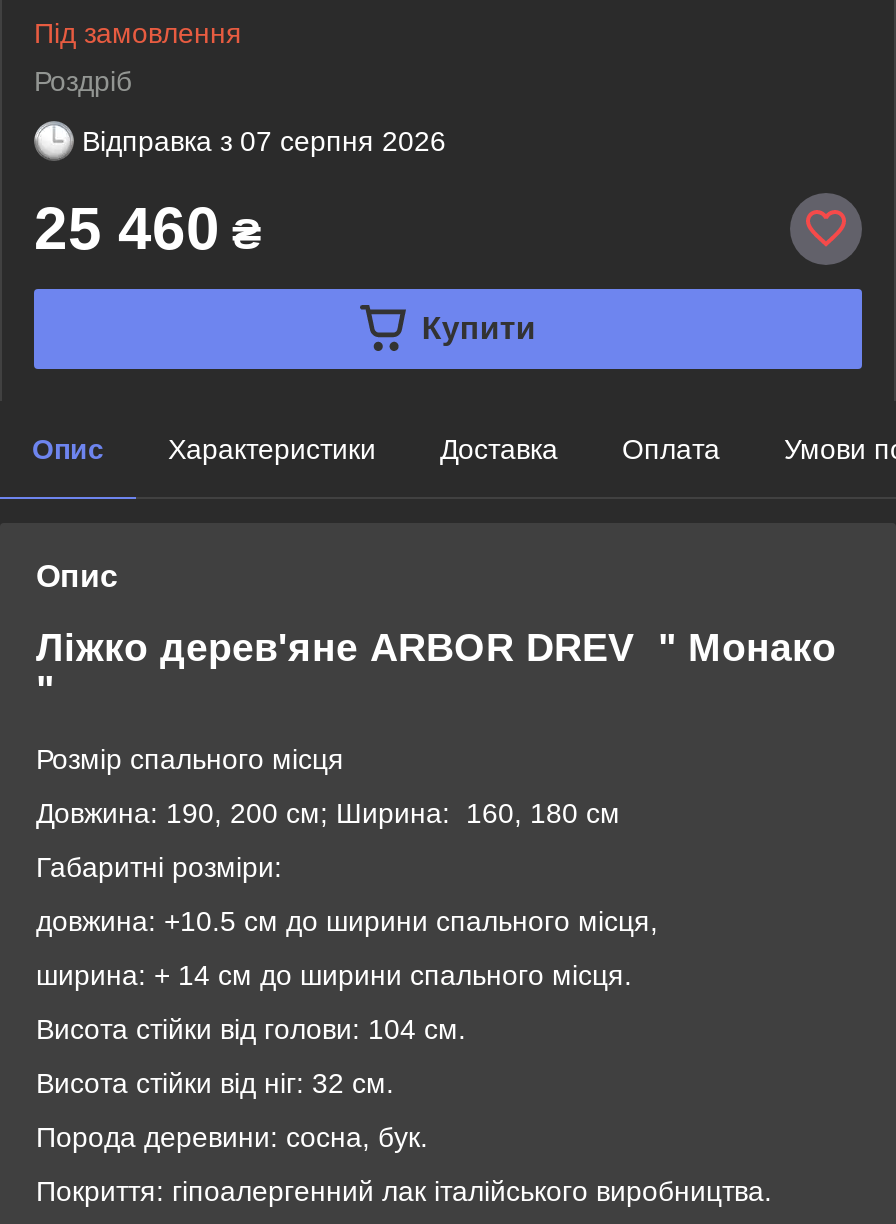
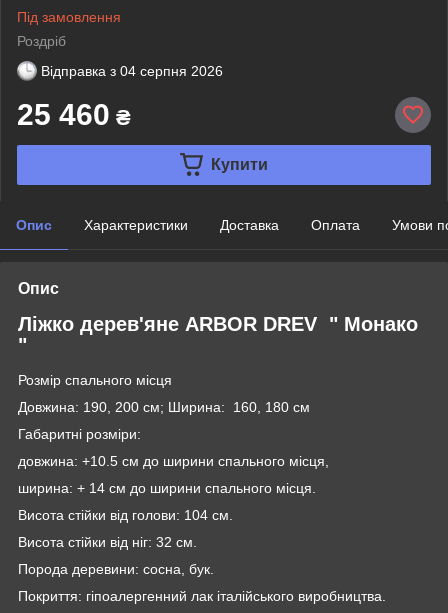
[82,125,446,157] Відправка з 07 серпня 2026 -> [41,63,223,79] Відправка з 04 серпня 2026

